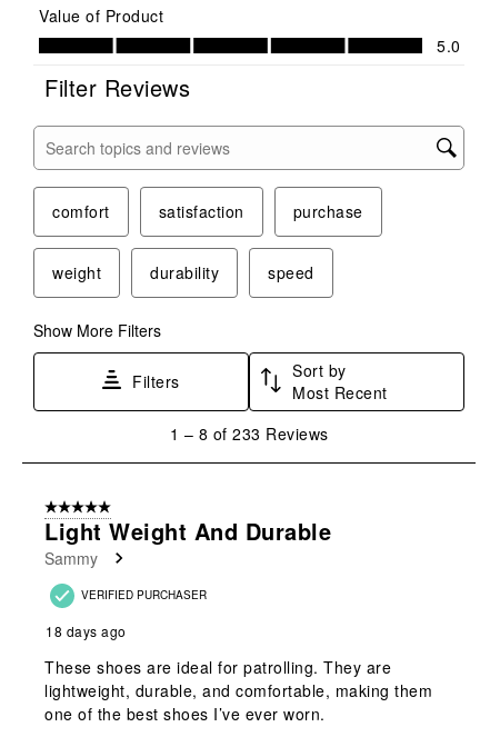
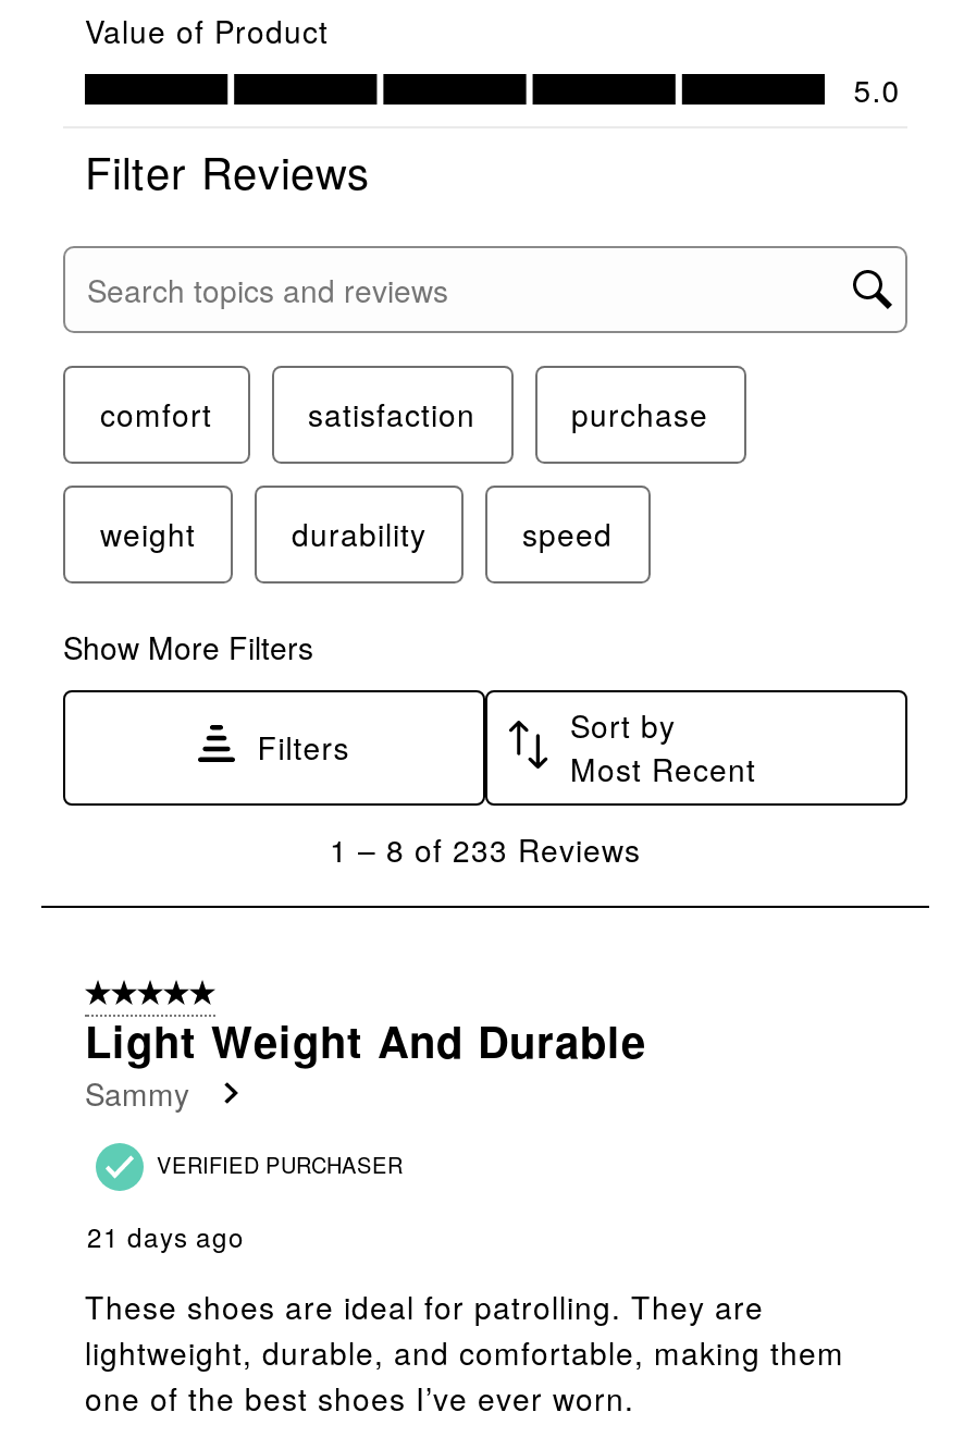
[46,622,126,641] 18 days ago -> [87,1218,245,1255] 21 days ago

